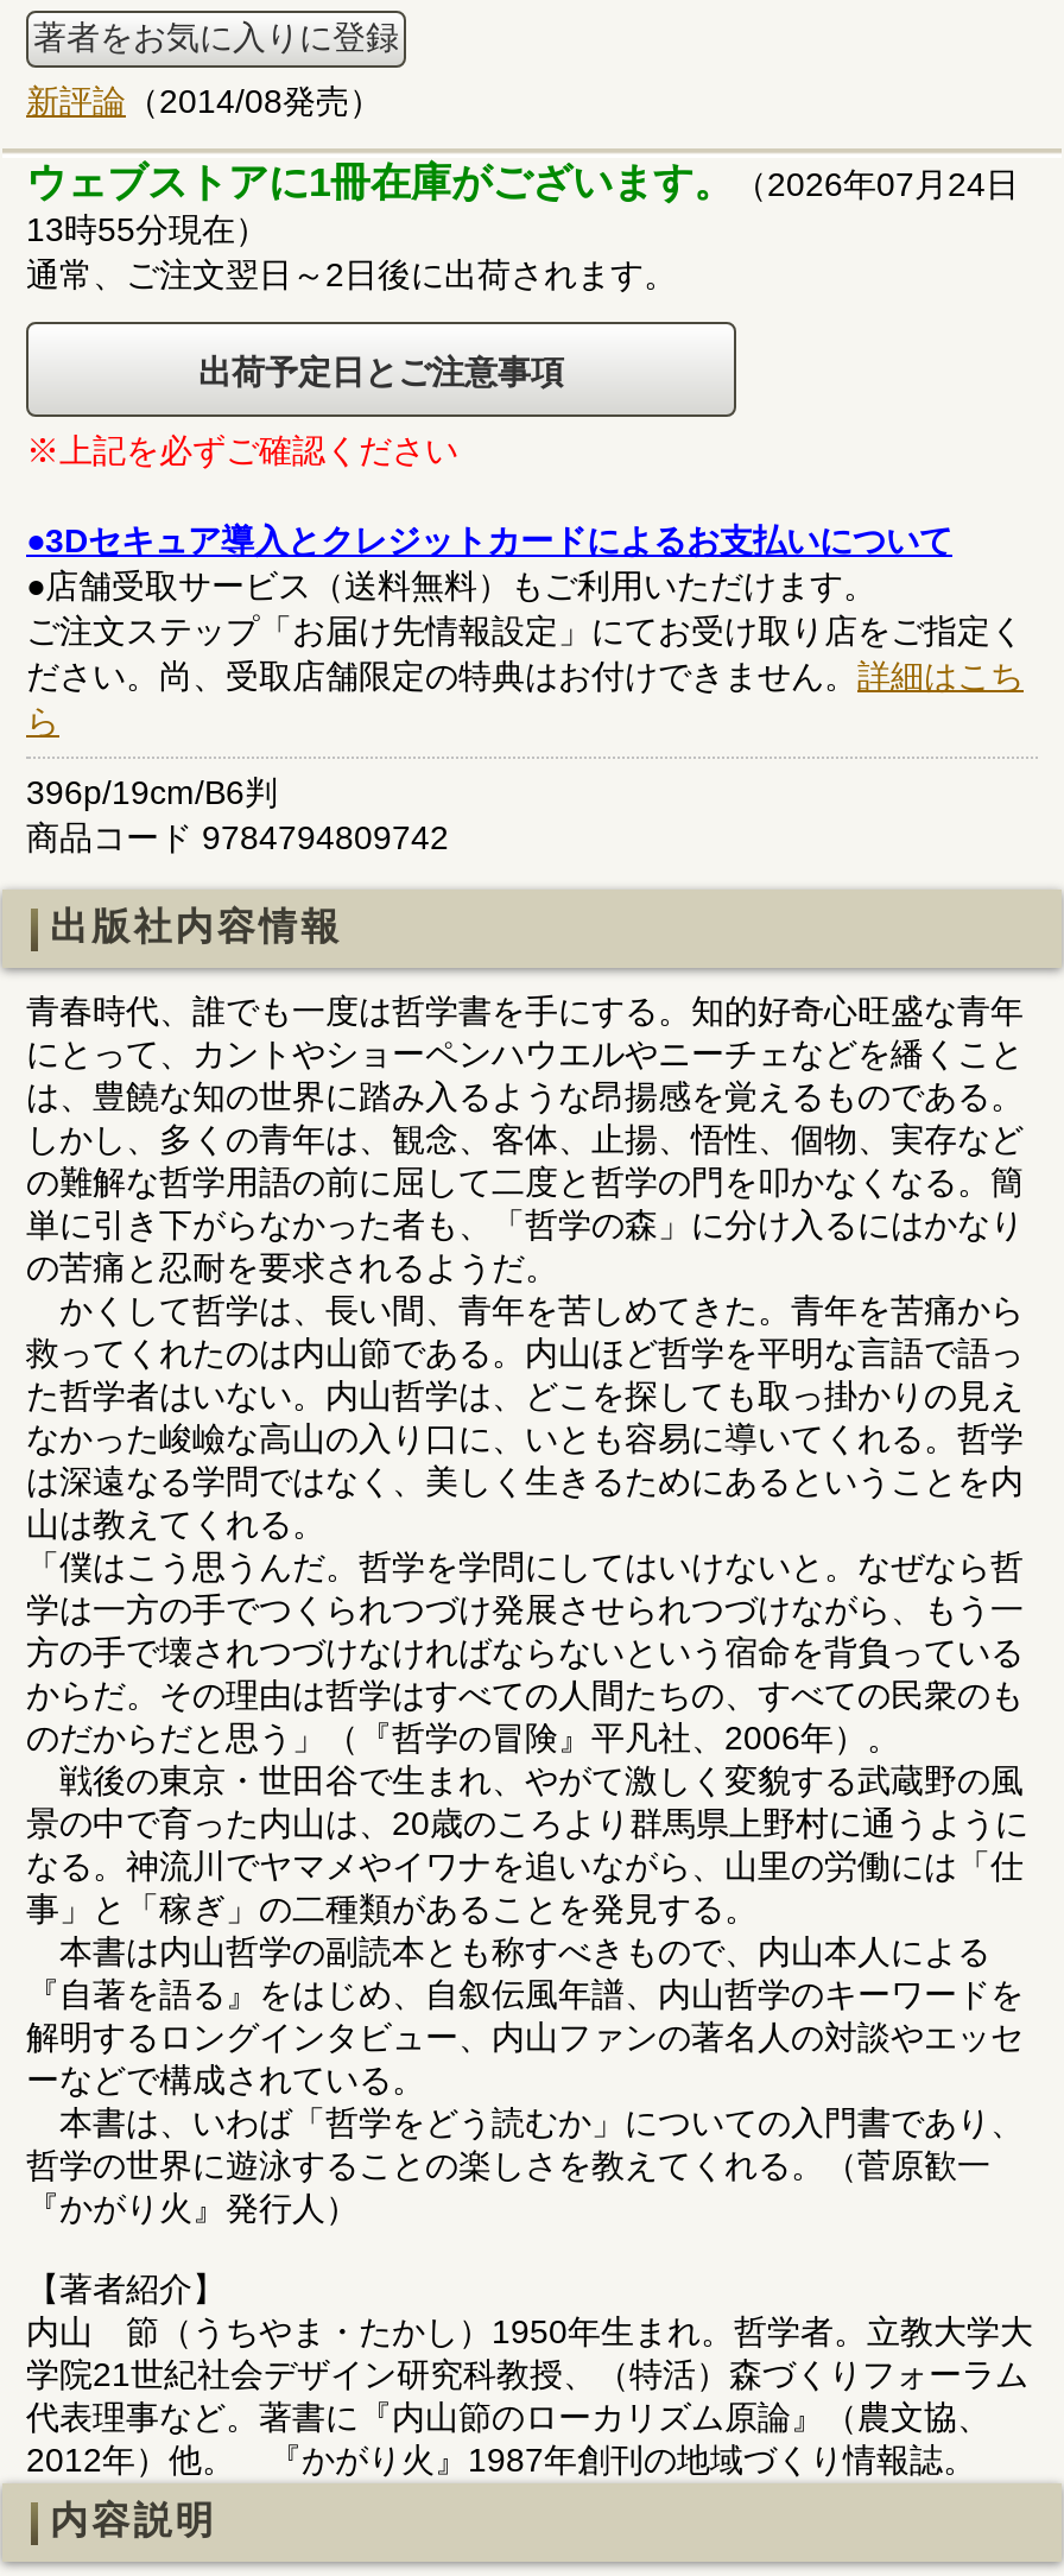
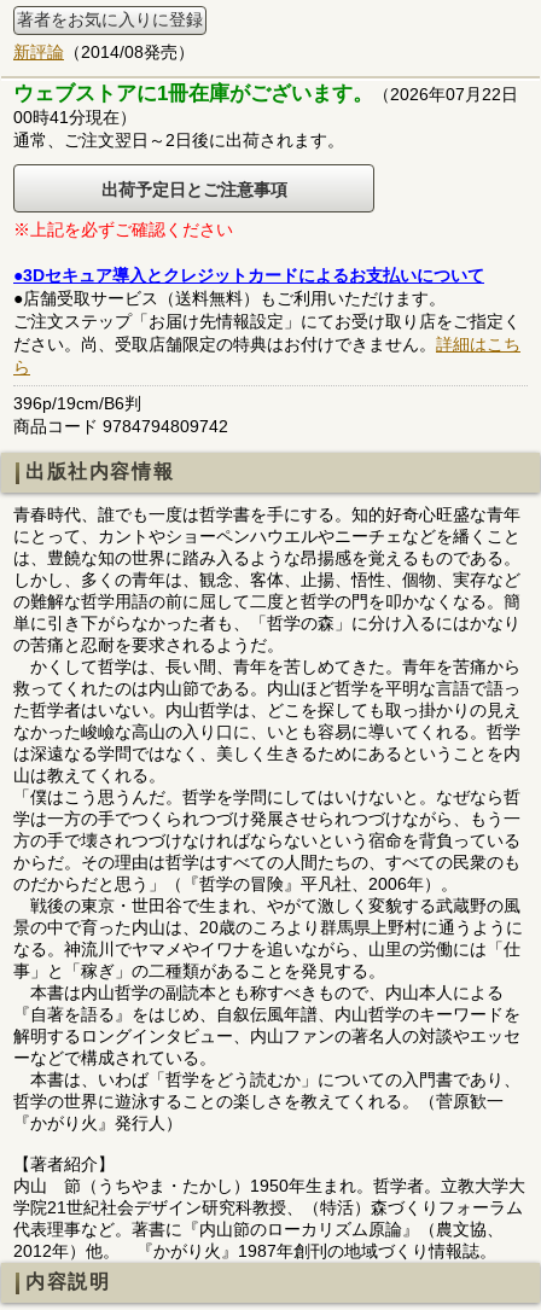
[26,160,1019,205] ウェブストアに1冊在庫がございます。（2026年07月24日 -> [13,82,518,105] ウェブストアに1冊在庫がございます。（2026年07月22日
[26,210,268,248] 13時55分現在） -> [13,107,136,127] 00時41分現在）

